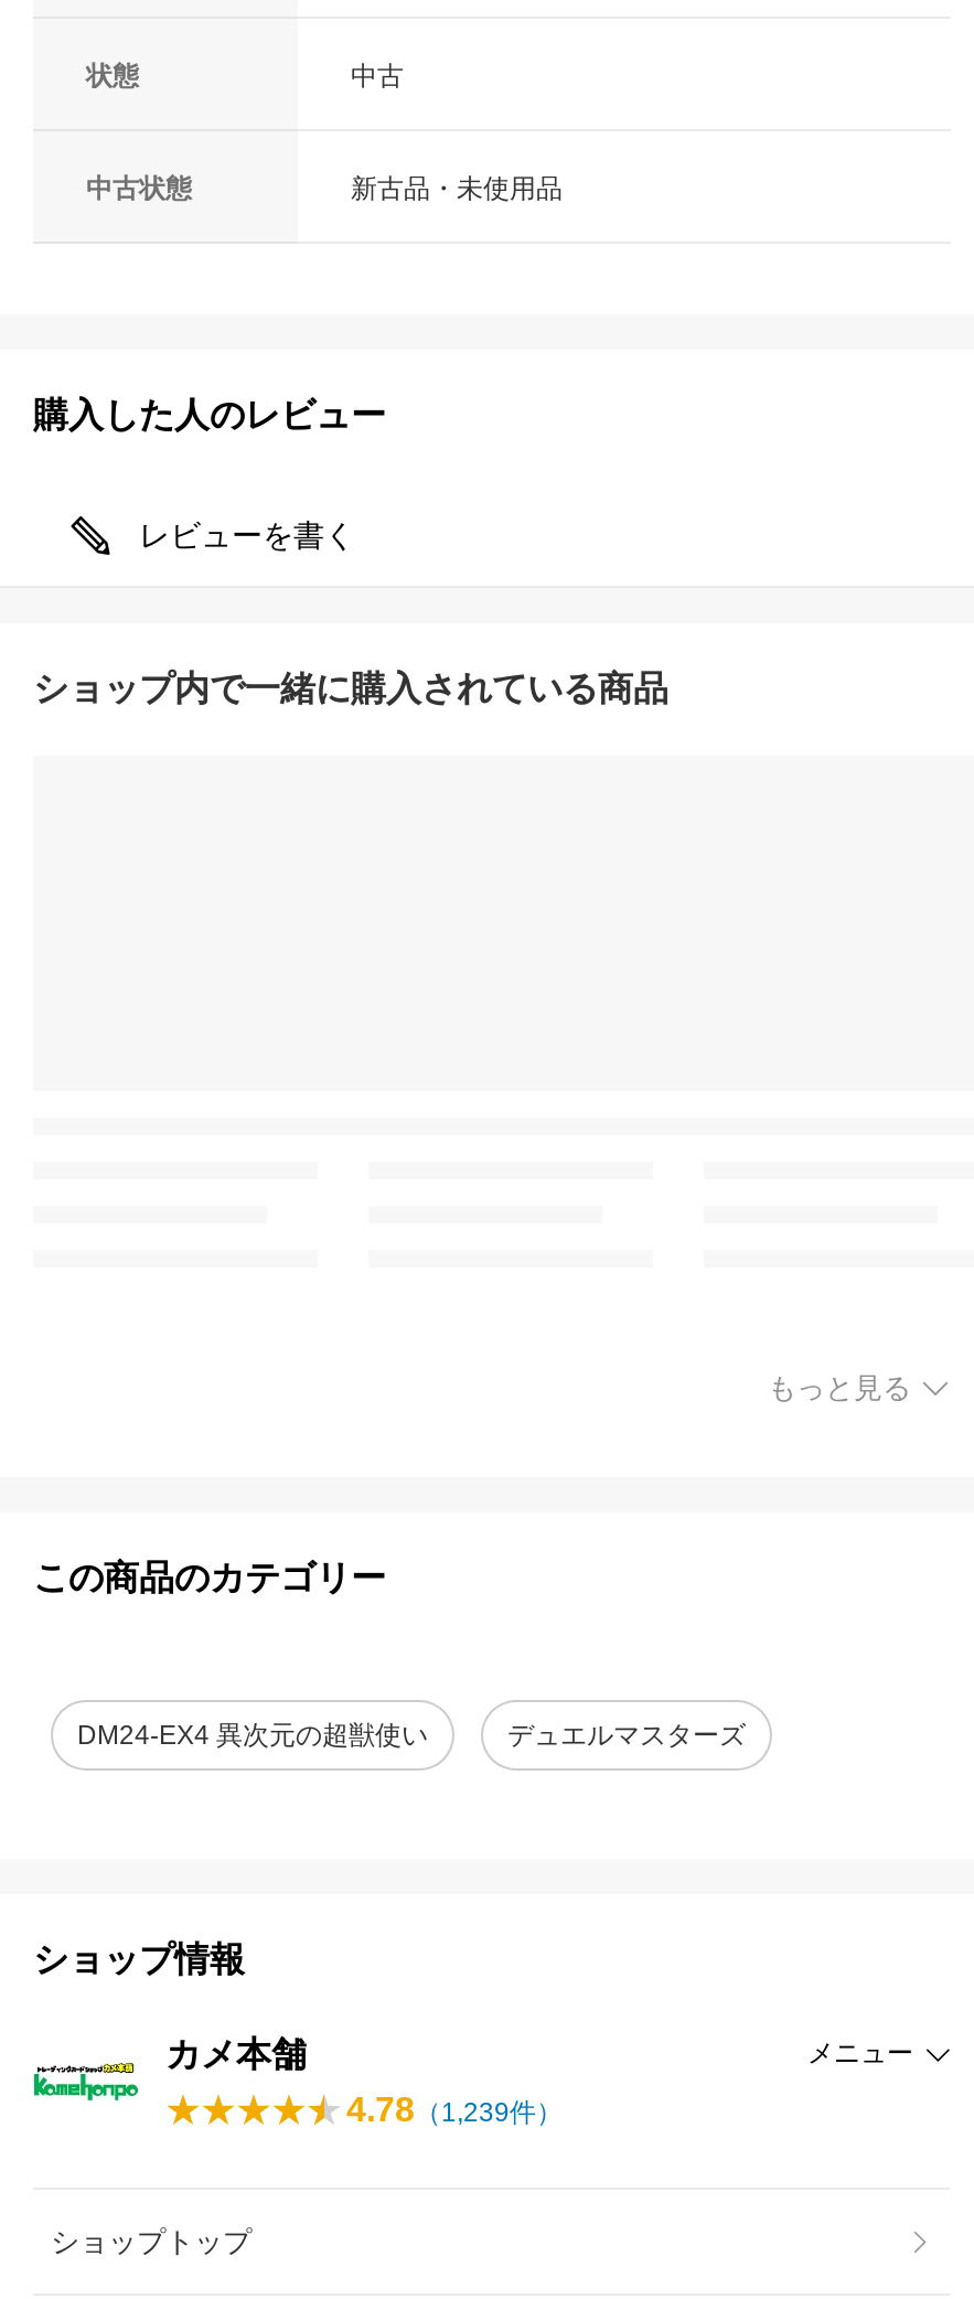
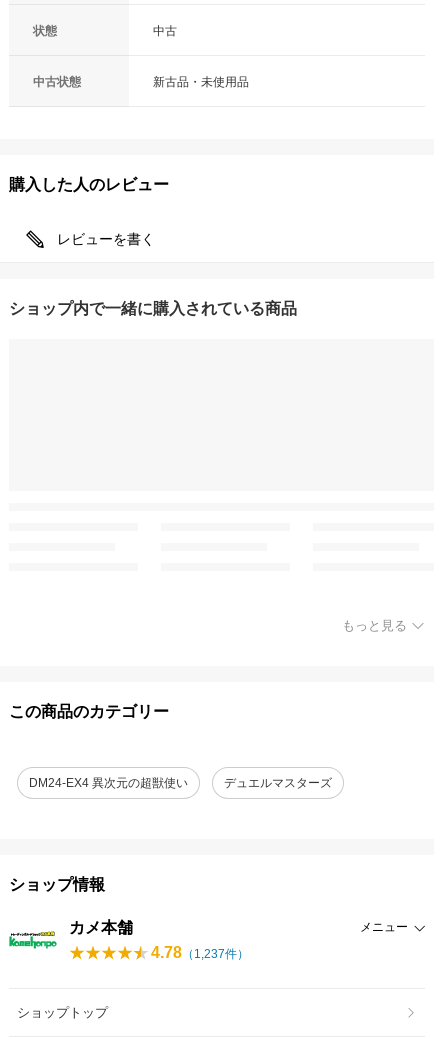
[346,2091,563,2128] 4.78（1,239件） -> [151,944,249,961] 4.78（1,237件）

